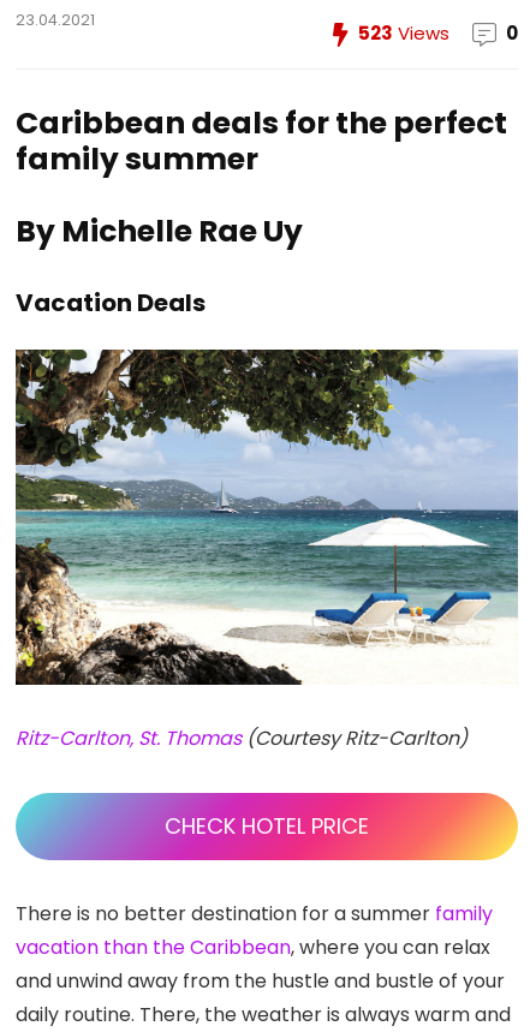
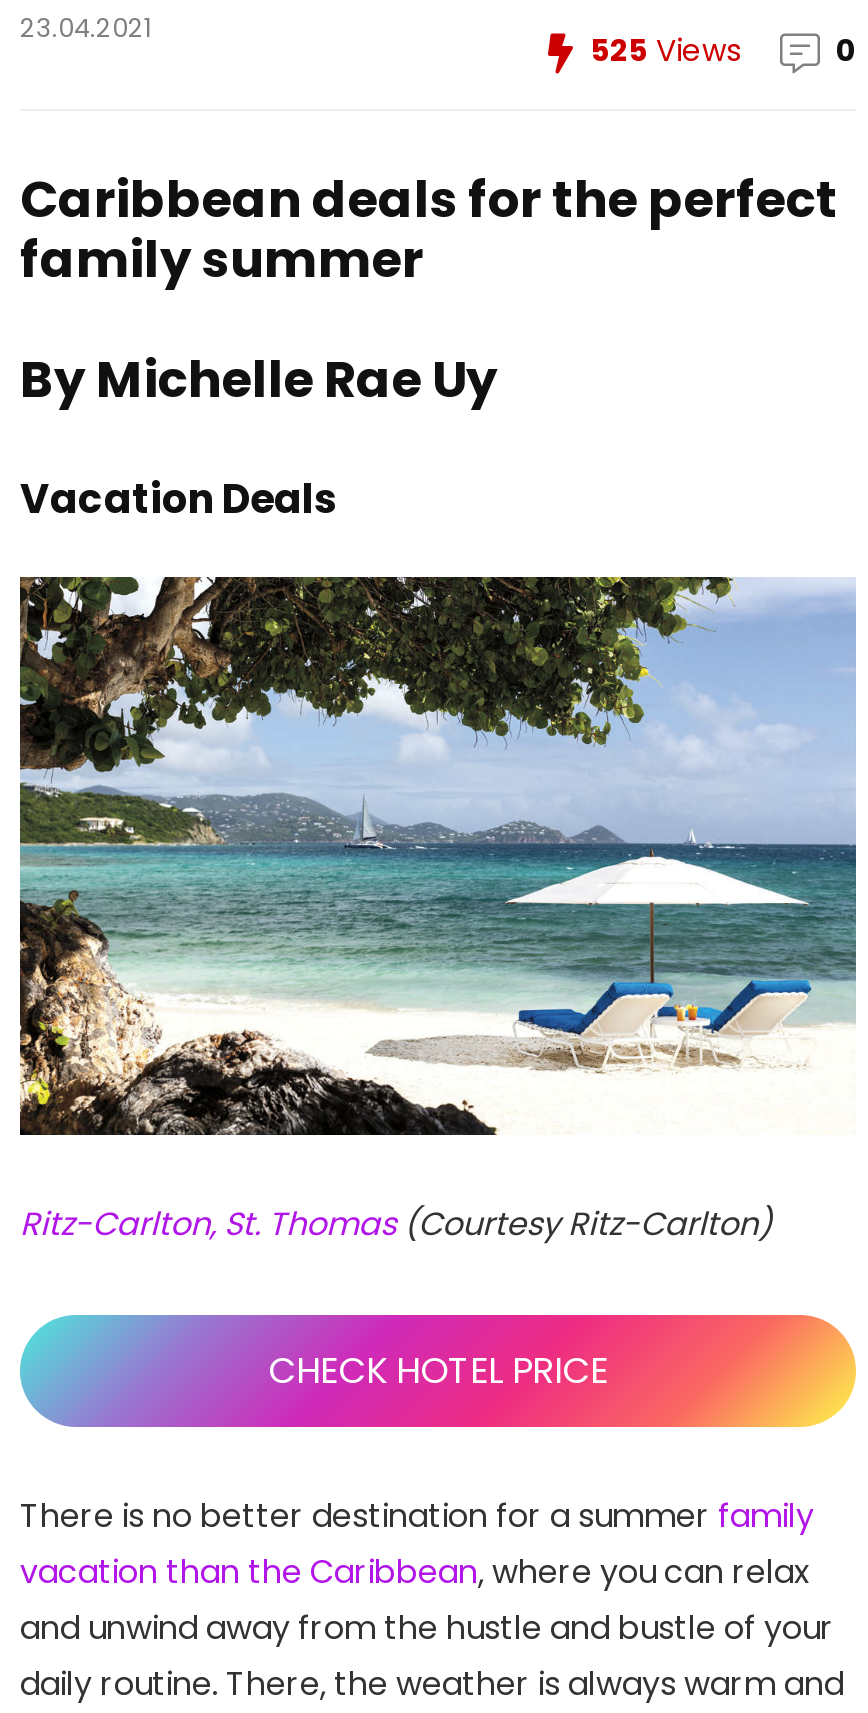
[358,20,449,46] 523 Views -> [590,29,742,71] 525 Views

